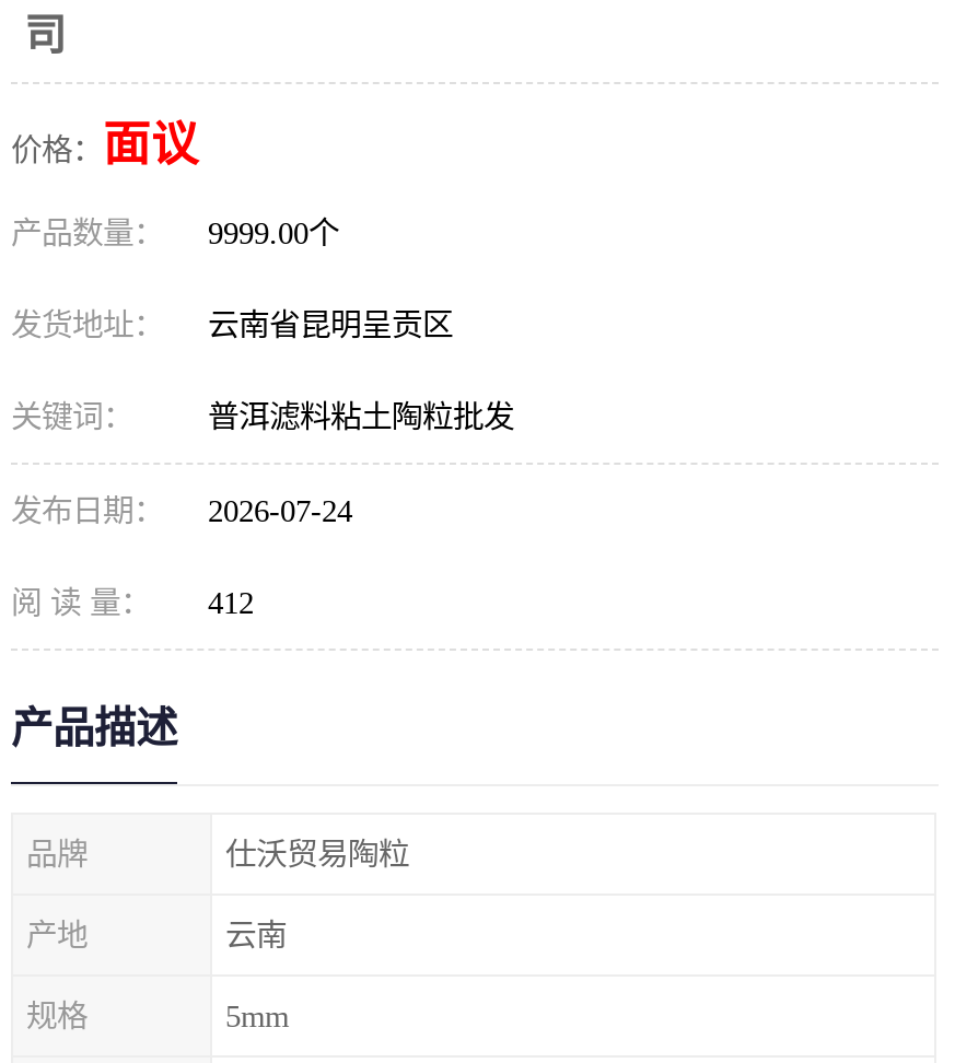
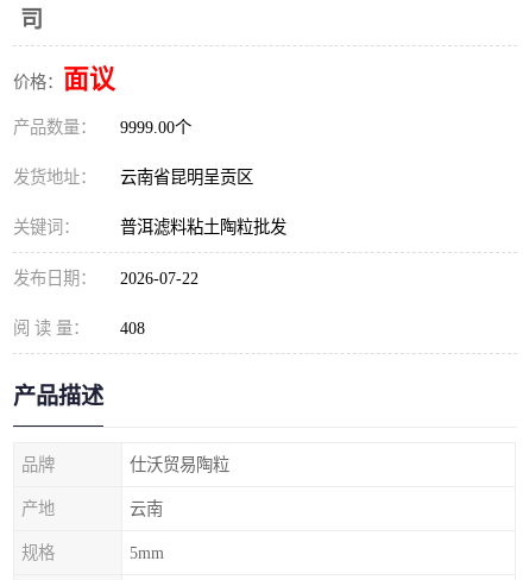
[11,493,352,528] 发布日期： 2026-07-24 -> [13,269,199,288] 发布日期： 2026-07-22
[11,585,254,620] 阅 读 量： 412 -> [13,319,145,338] 阅 读 量： 408

